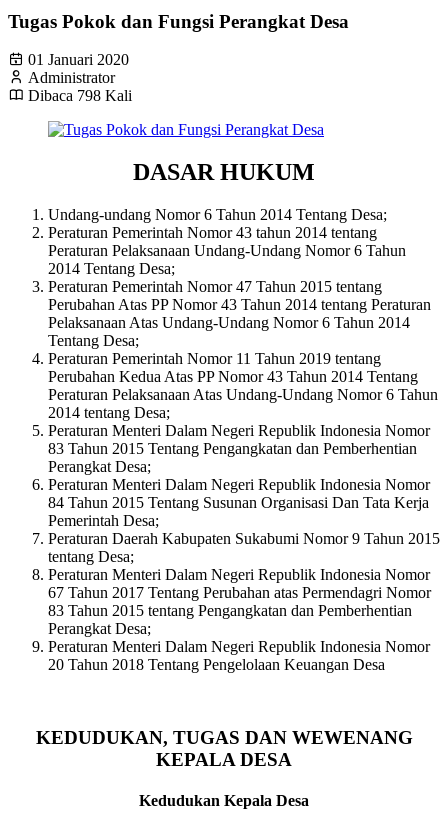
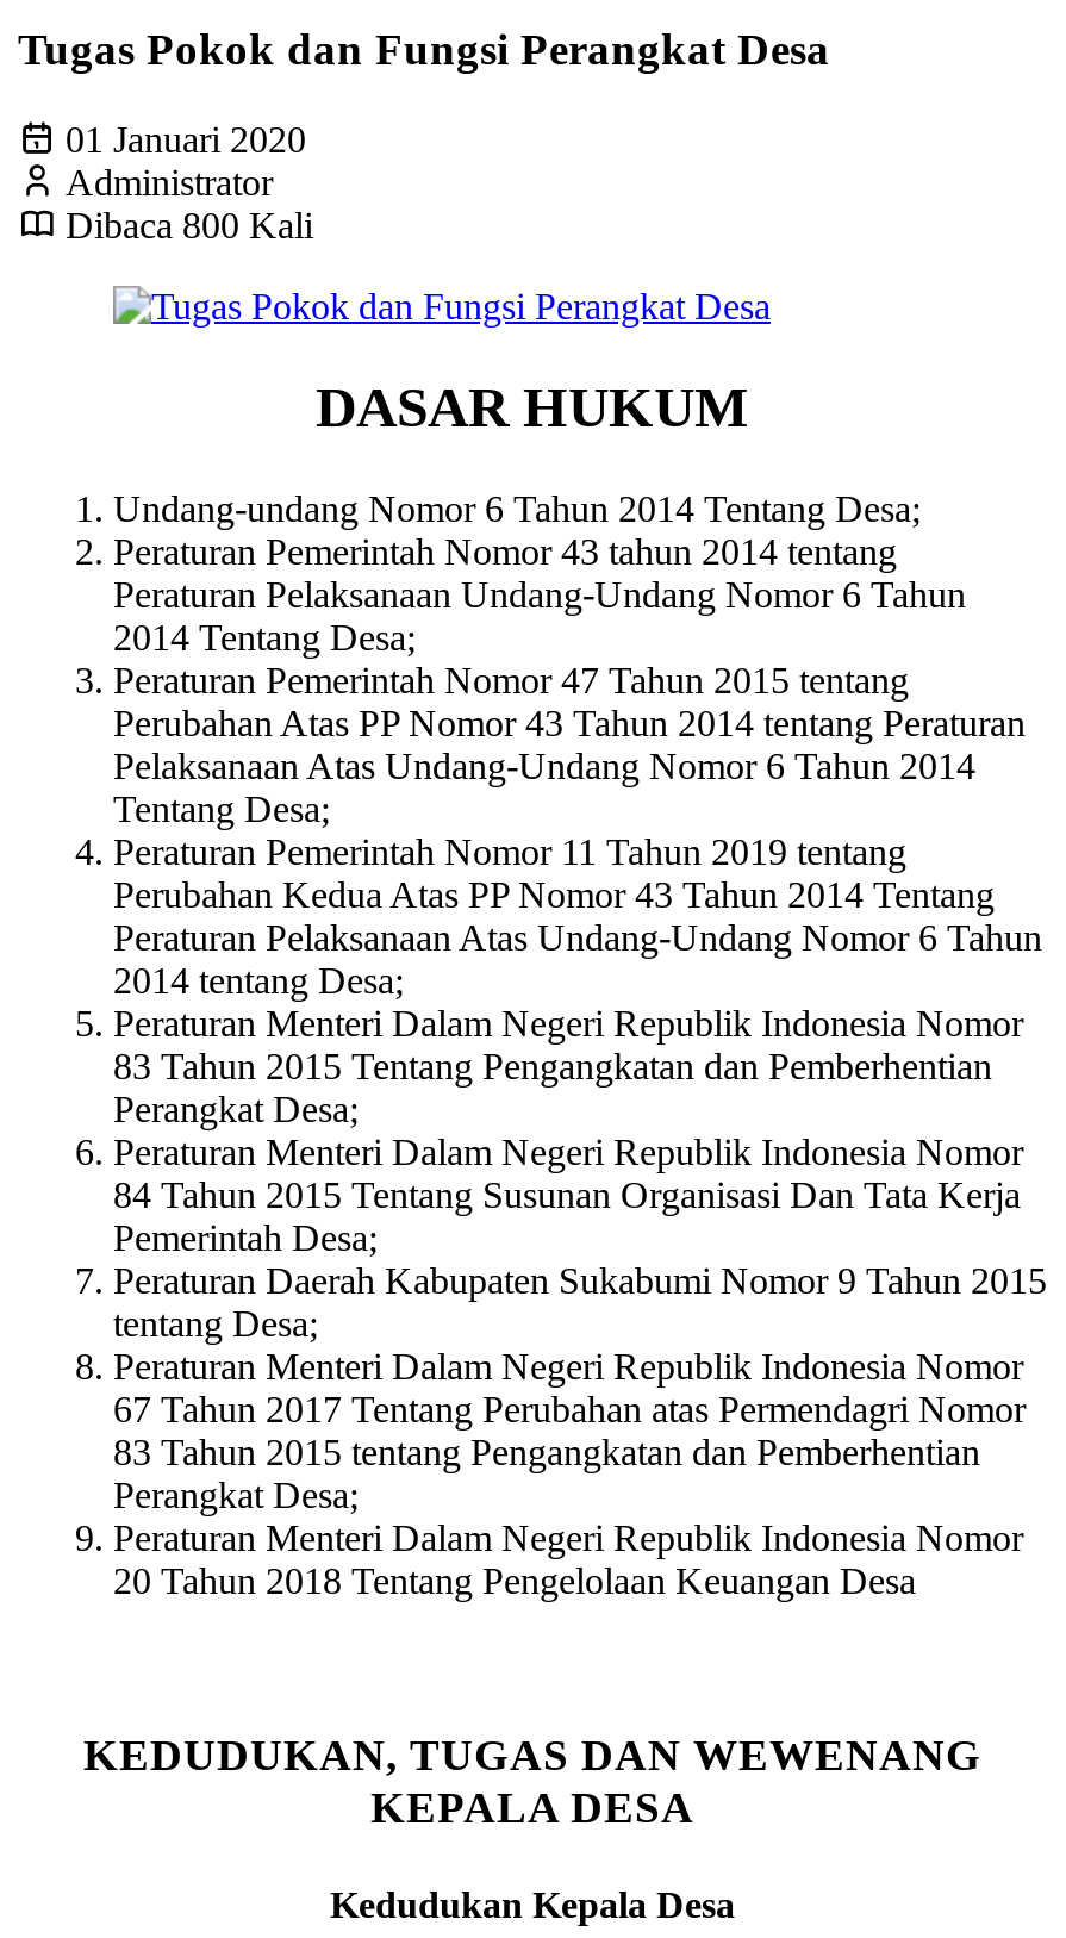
[28,87,132,104] Dibaca 798 Kali -> [66,206,313,246] Dibaca 800 Kali

